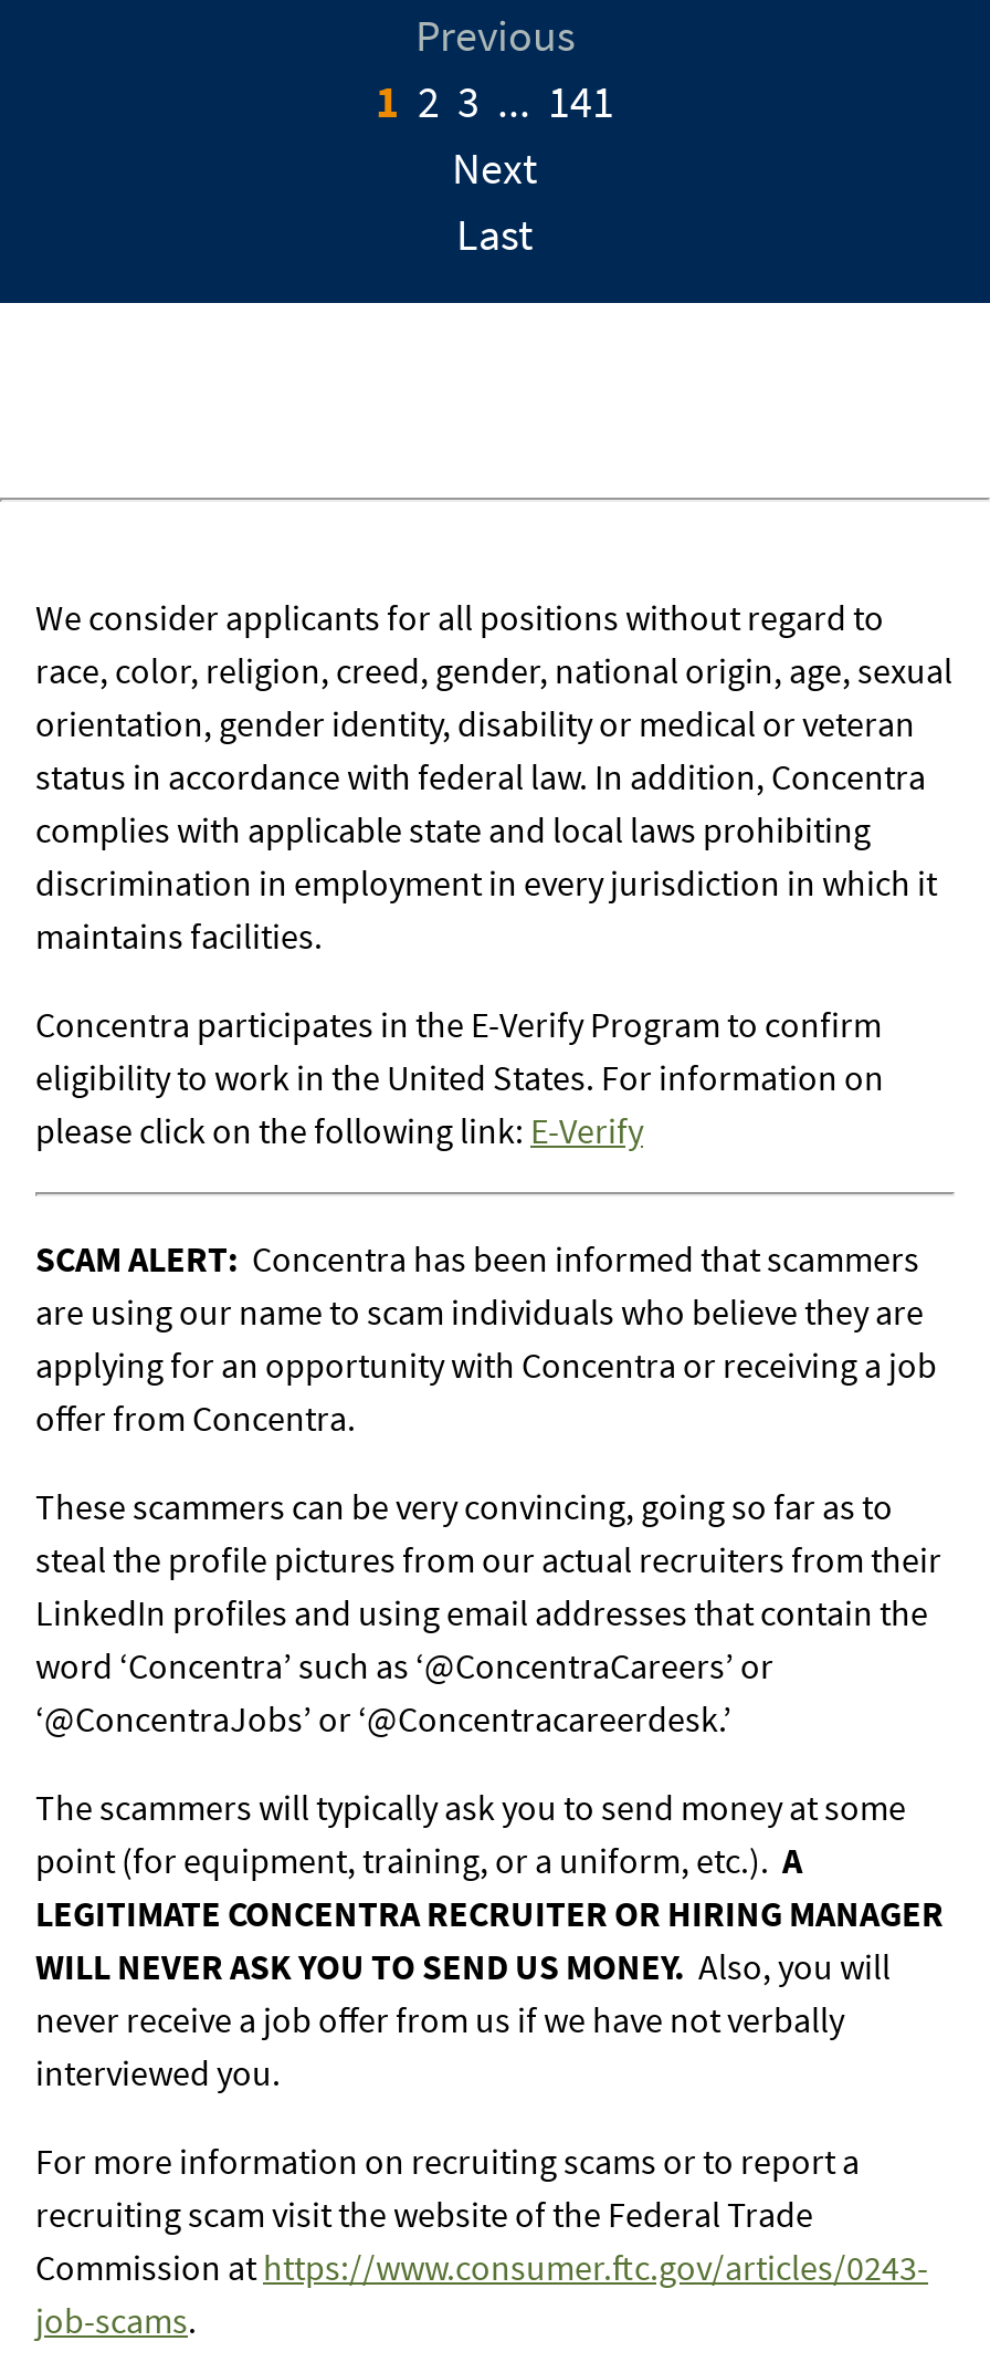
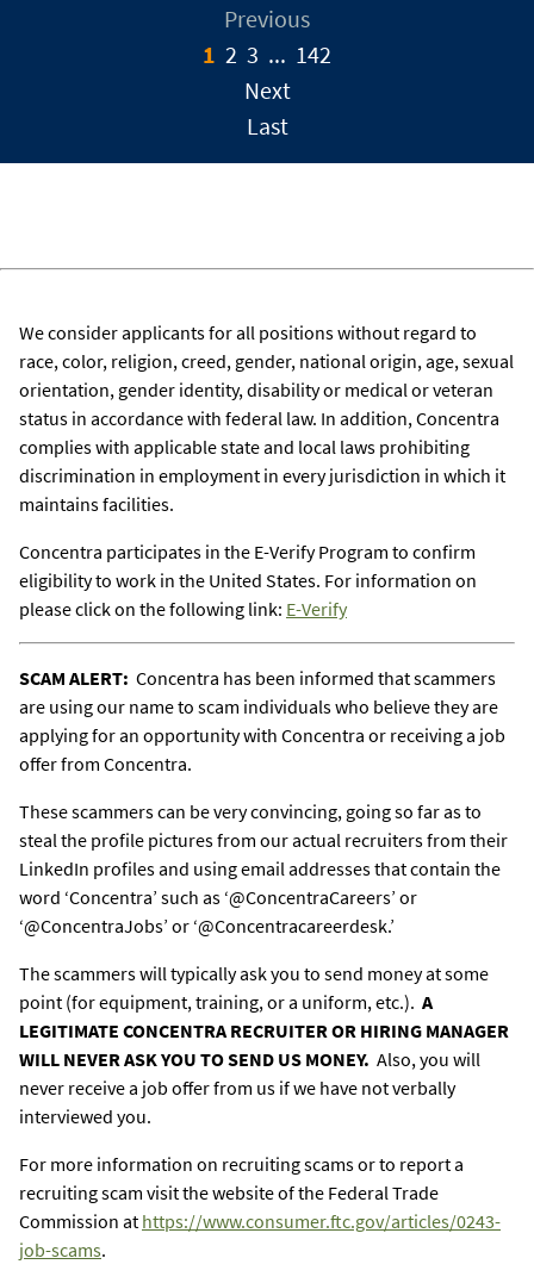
[376,73,614,128] 1 2 3 ... 141 -> [203,39,331,69] 1 2 3 ... 142

